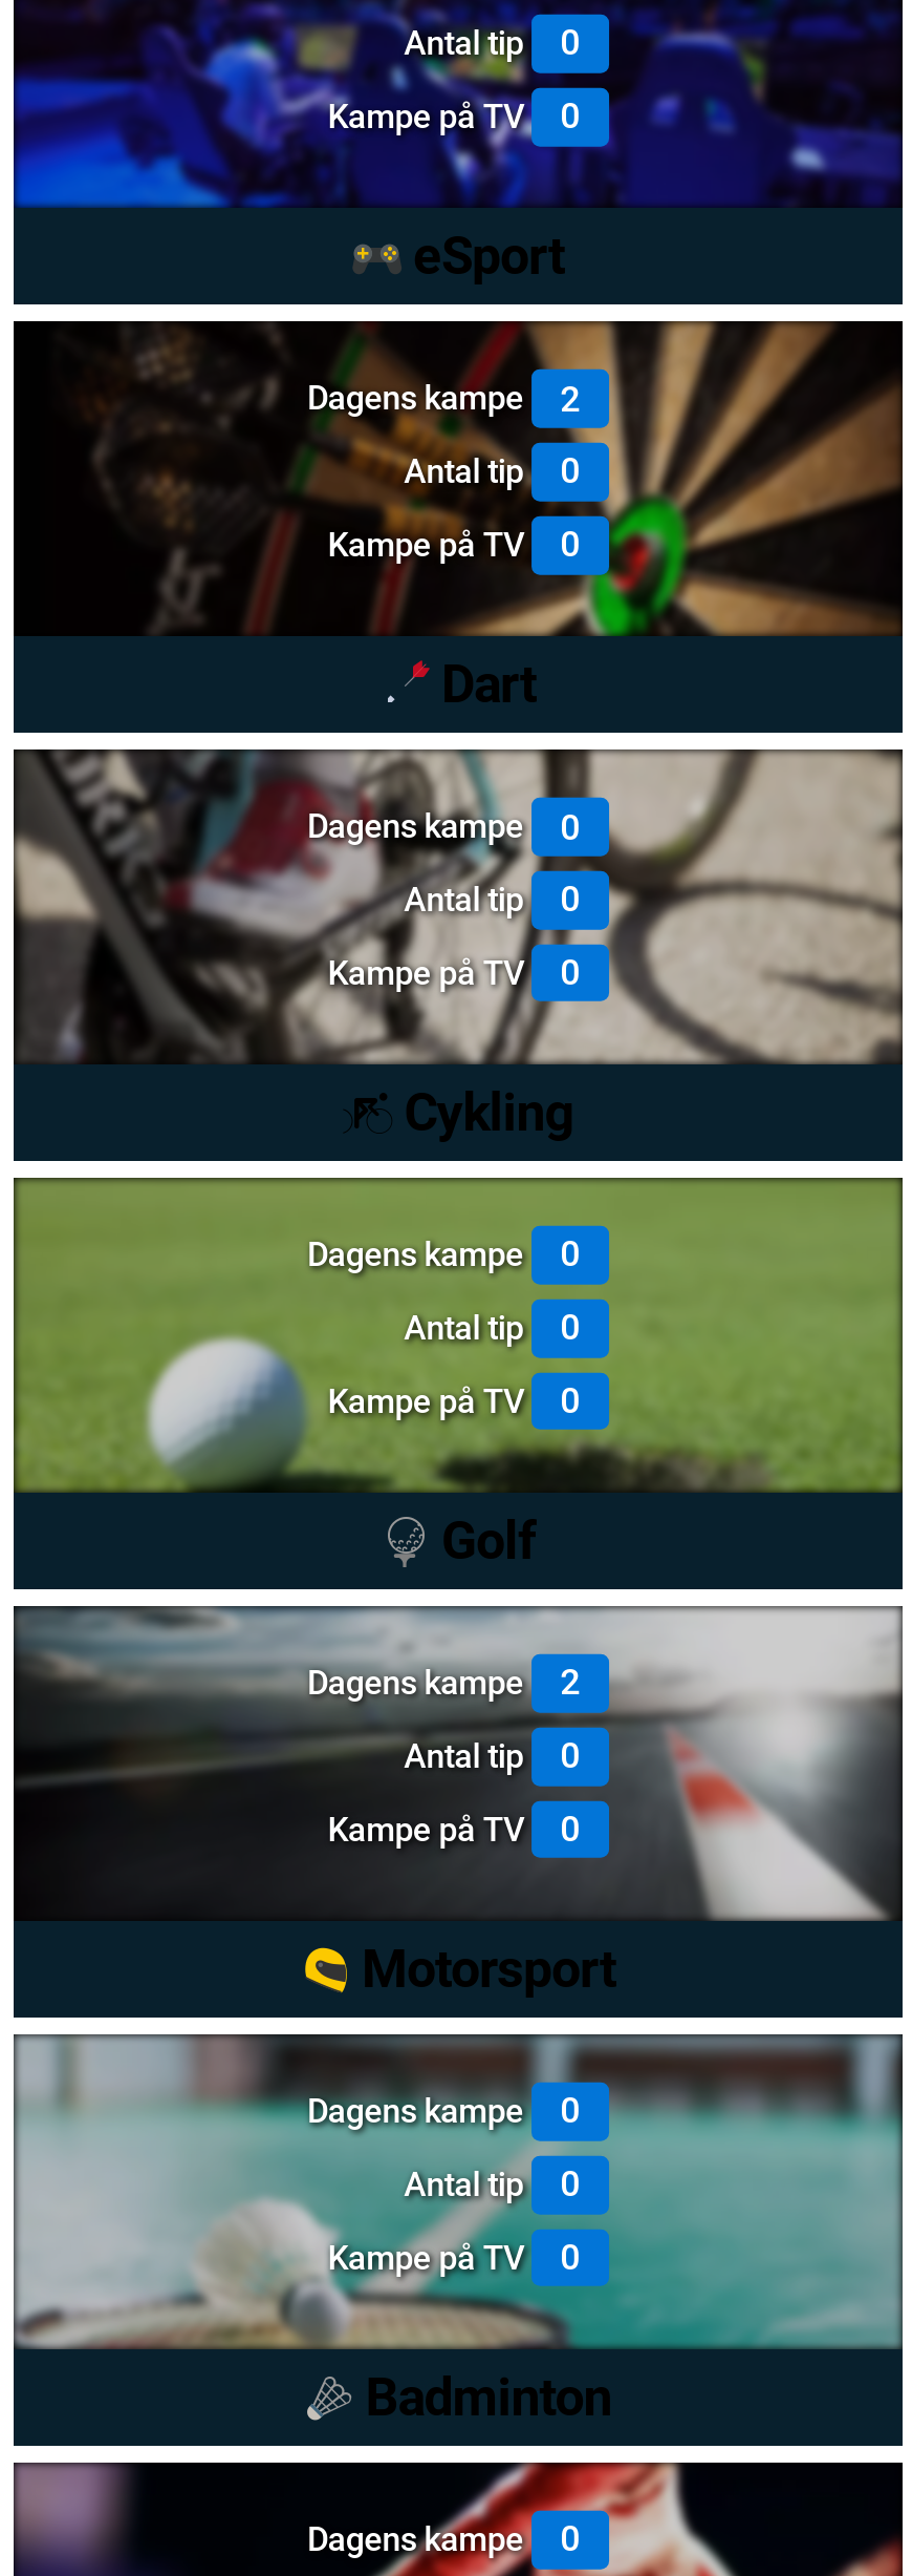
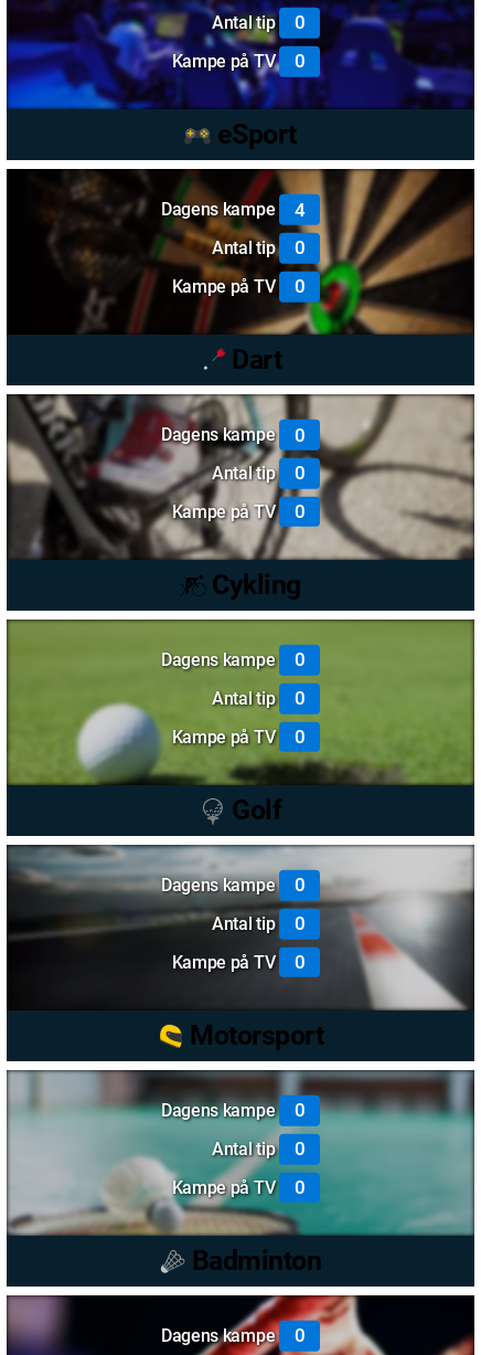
[307,377,580,419] Dagens kampe 2 -> [161,198,305,220] Dagens kampe 4
[307,1661,580,1703] Dagens kampe 2 -> [161,874,305,896] Dagens kampe 0

